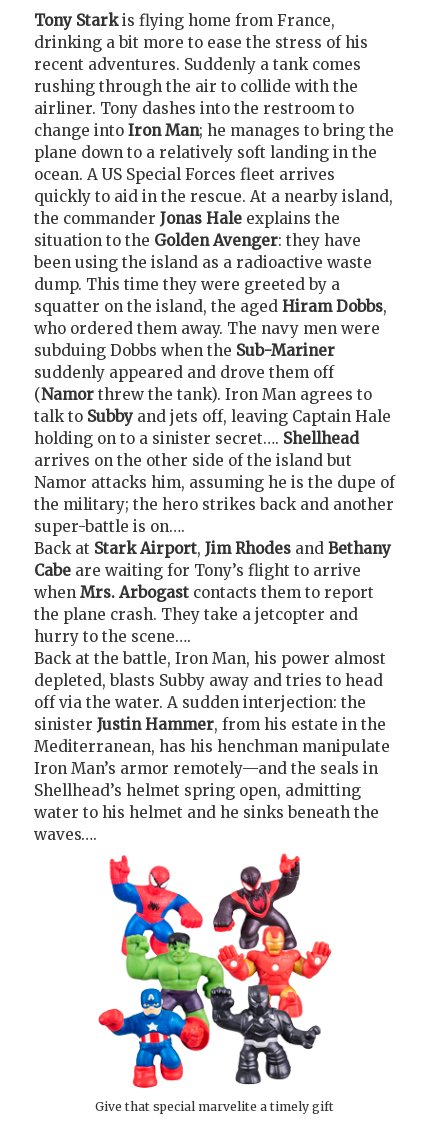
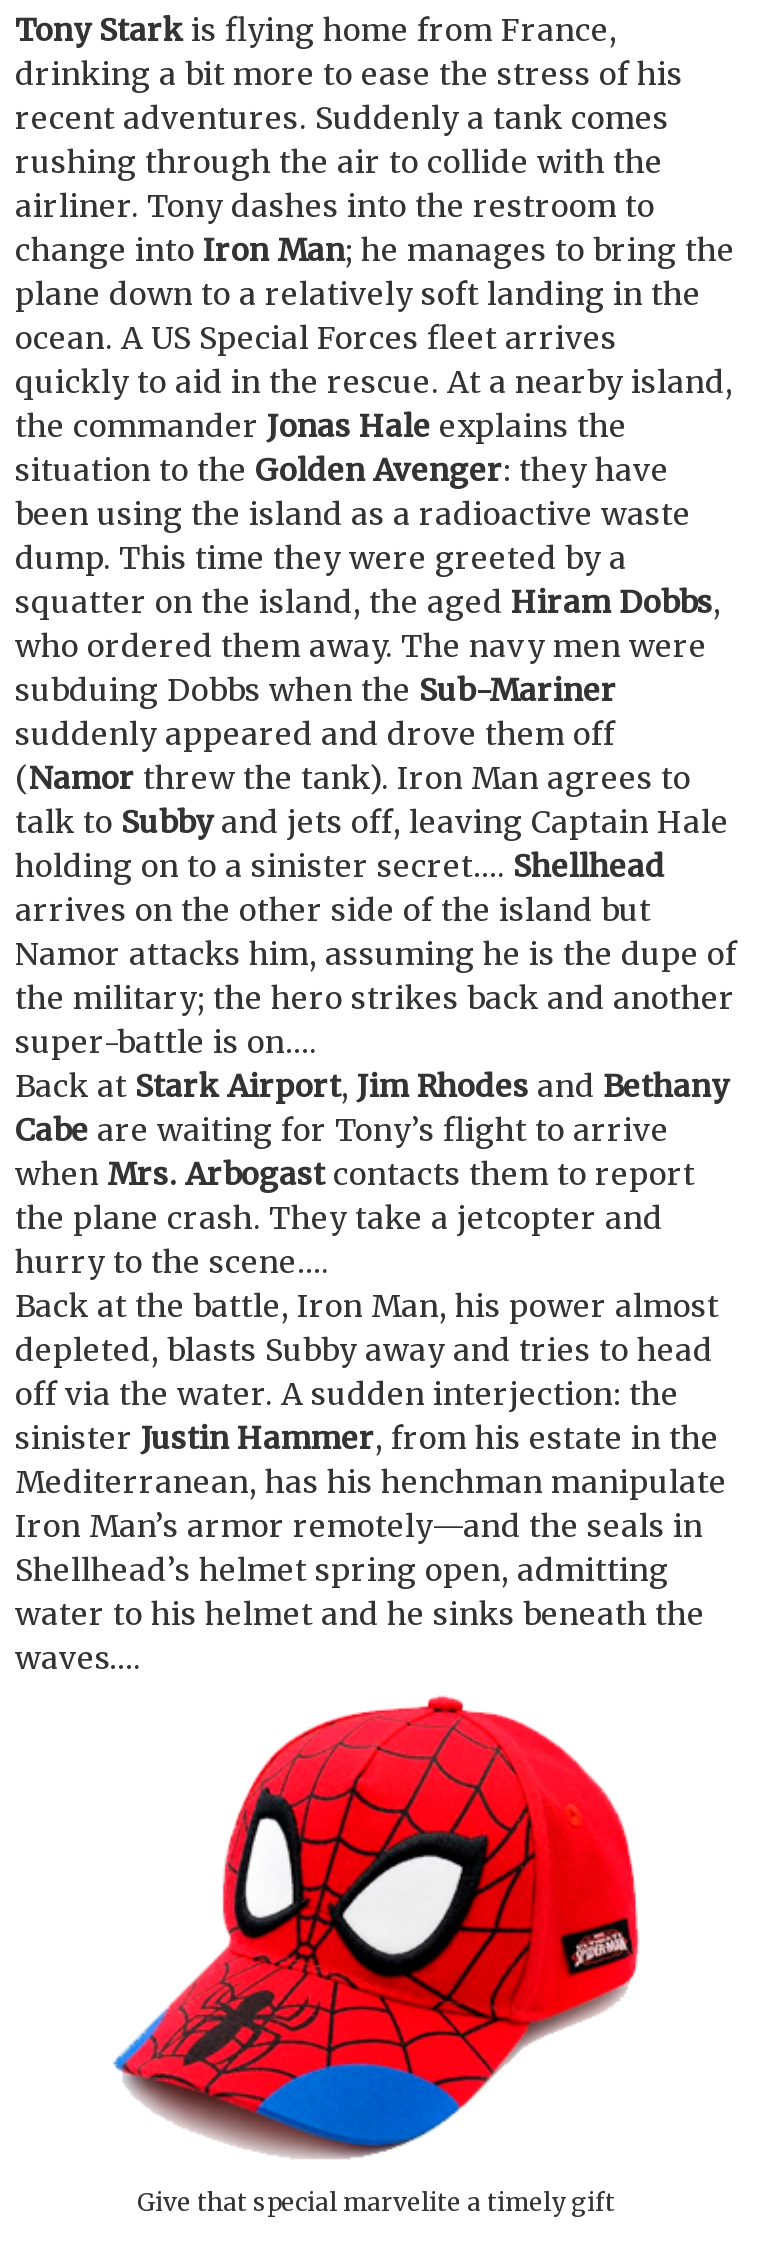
[84,853,346,1089] [image] -> [113,1695,641,2165] [image]

